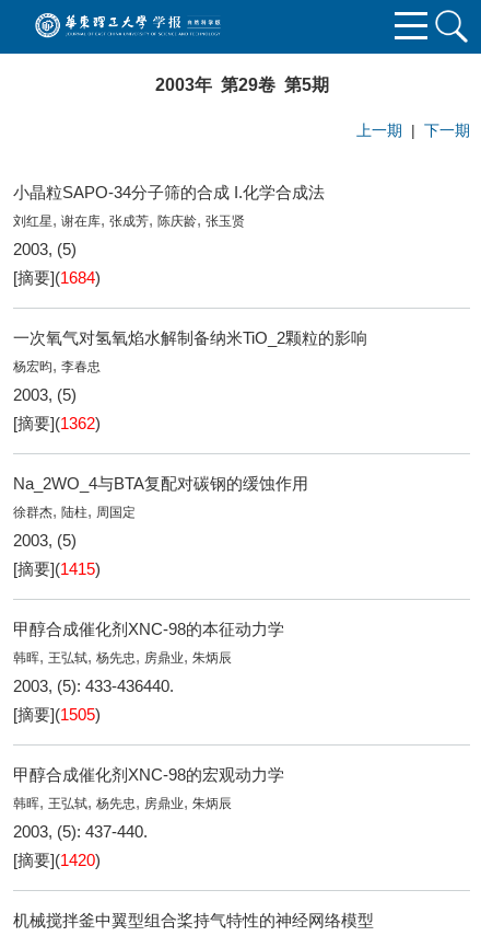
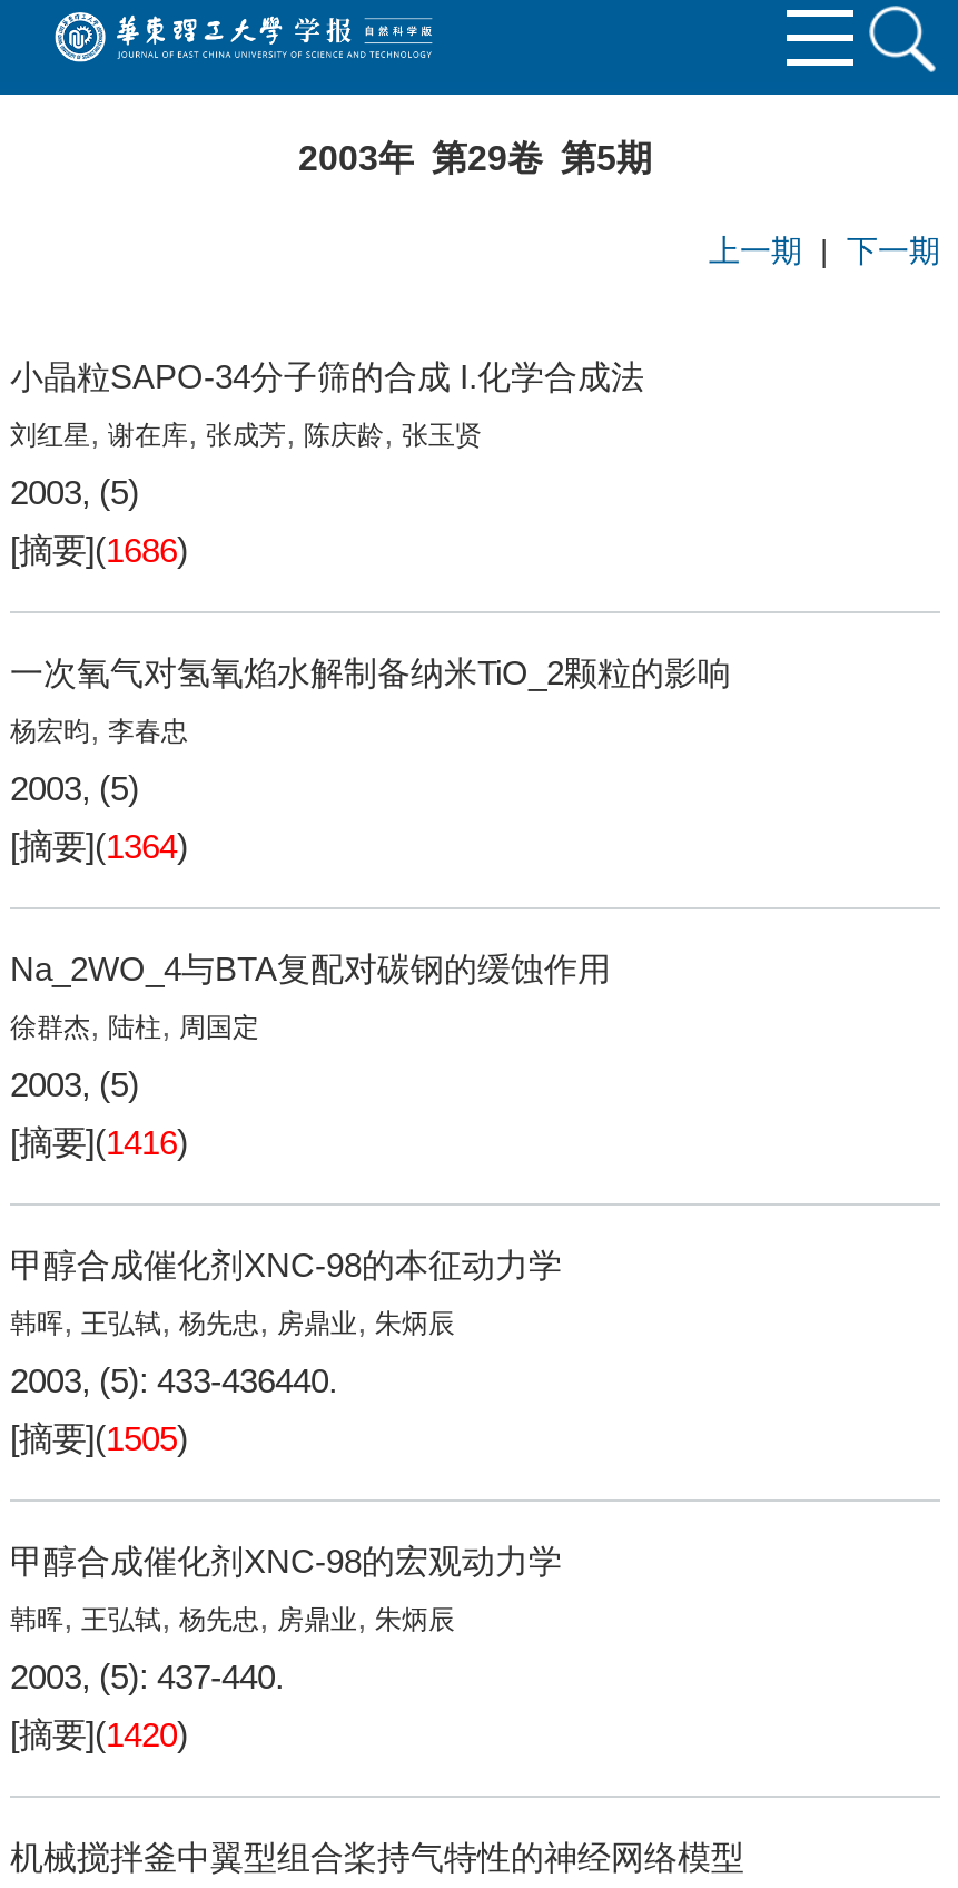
[13,268,101,287] [摘要](1684) -> [10,531,188,569] [摘要](1686)
[13,414,101,432] [摘要](1362) -> [10,827,188,865] [摘要](1364)
[13,559,101,578] [摘要](1415) -> [10,1123,188,1161] [摘要](1416)

